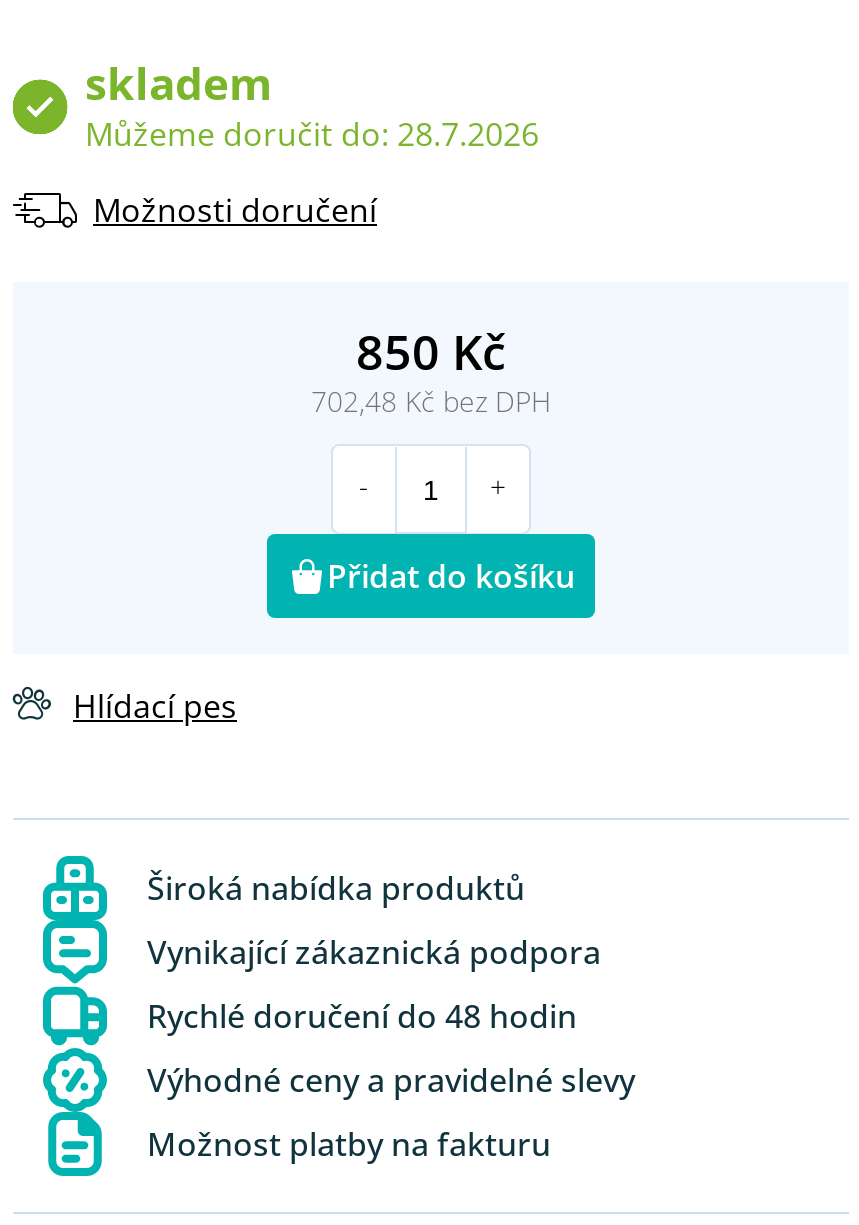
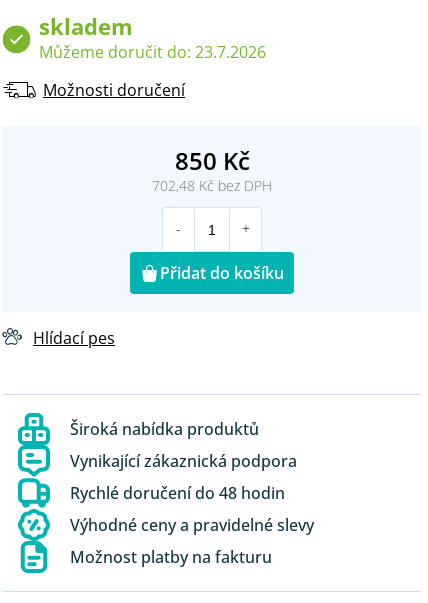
[85,112,539,156] Můžeme doručit do: 28.7.2026 -> [39,41,266,63] Můžeme doručit do: 23.7.2026

